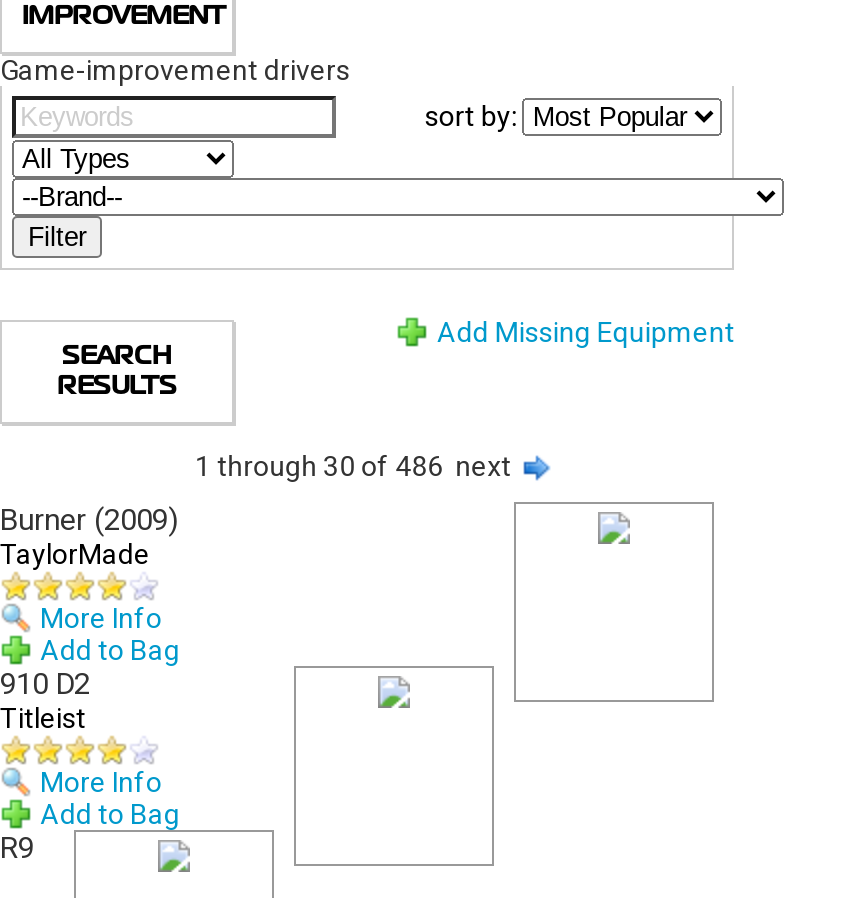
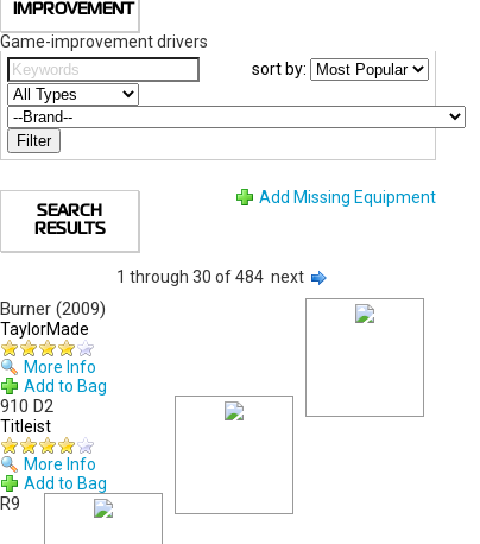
[183,450,511,482] 1 through 30 of 486 next -> [109,267,304,286] 1 through 30 of 484 next

